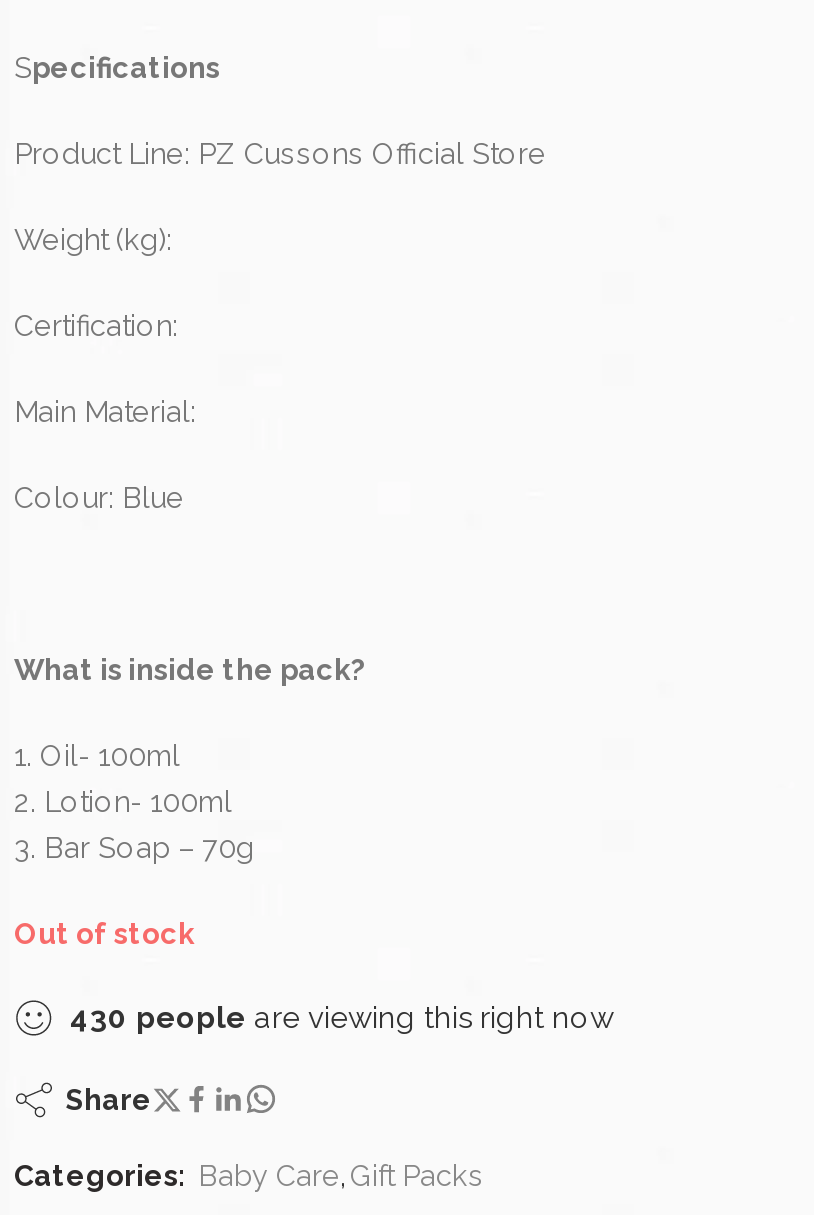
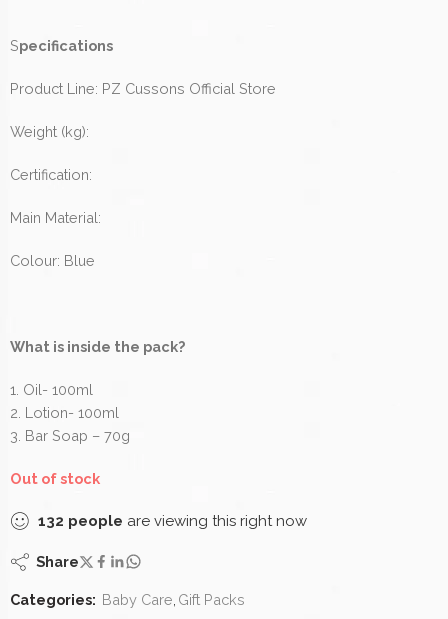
[70,1000,614,1036] 430 people are viewing this right now -> [38,512,307,530] 132 people are viewing this right now

